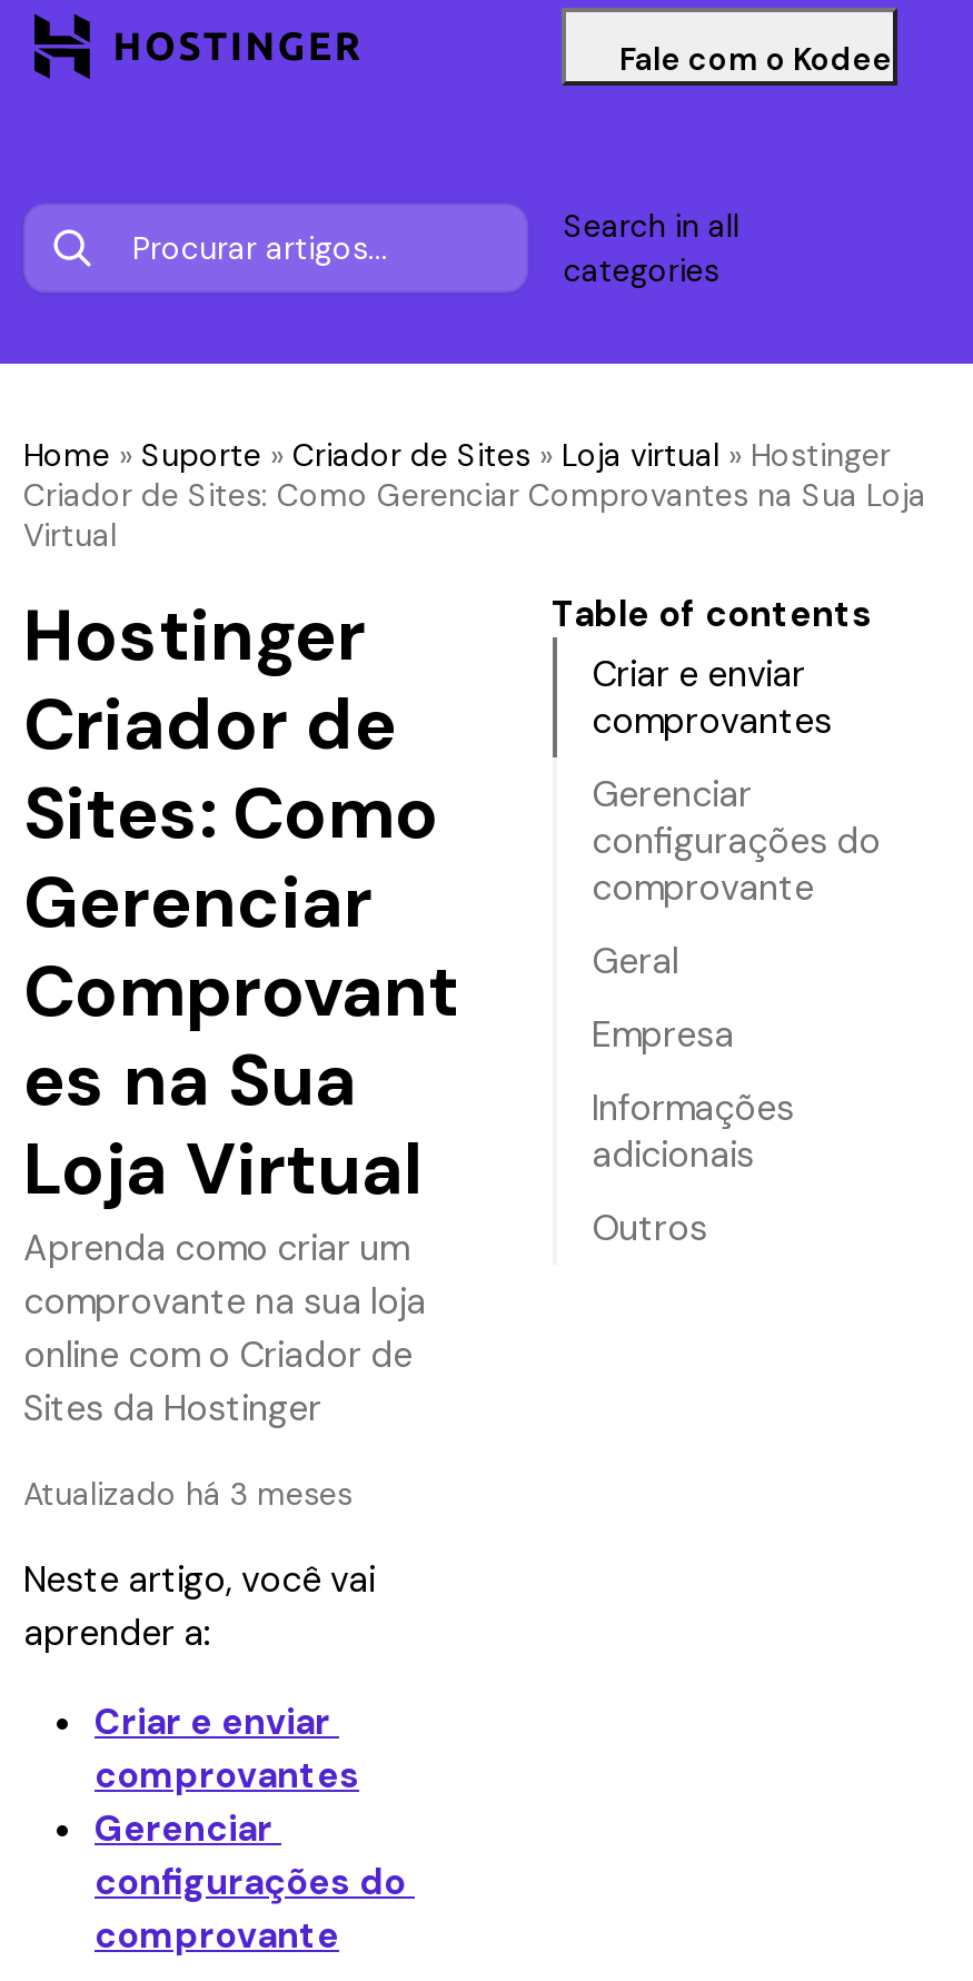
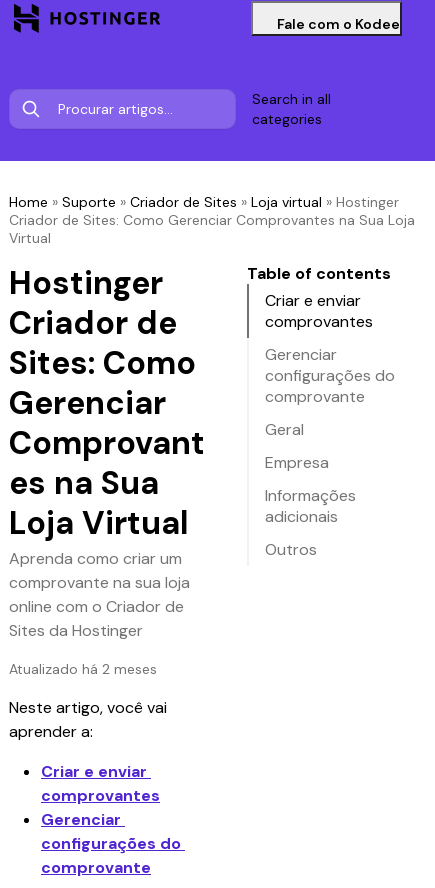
[23,1474,353,1514] Atualizado há 3 meses -> [9,660,157,678] Atualizado há 2 meses

